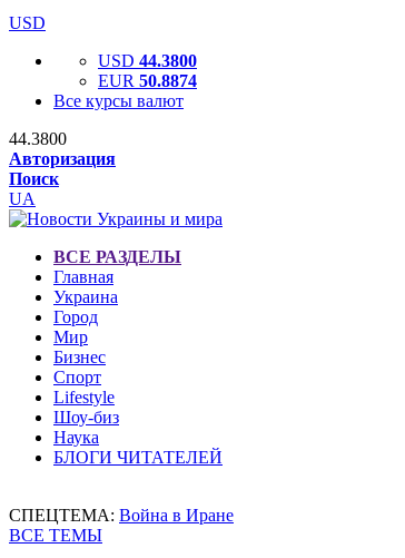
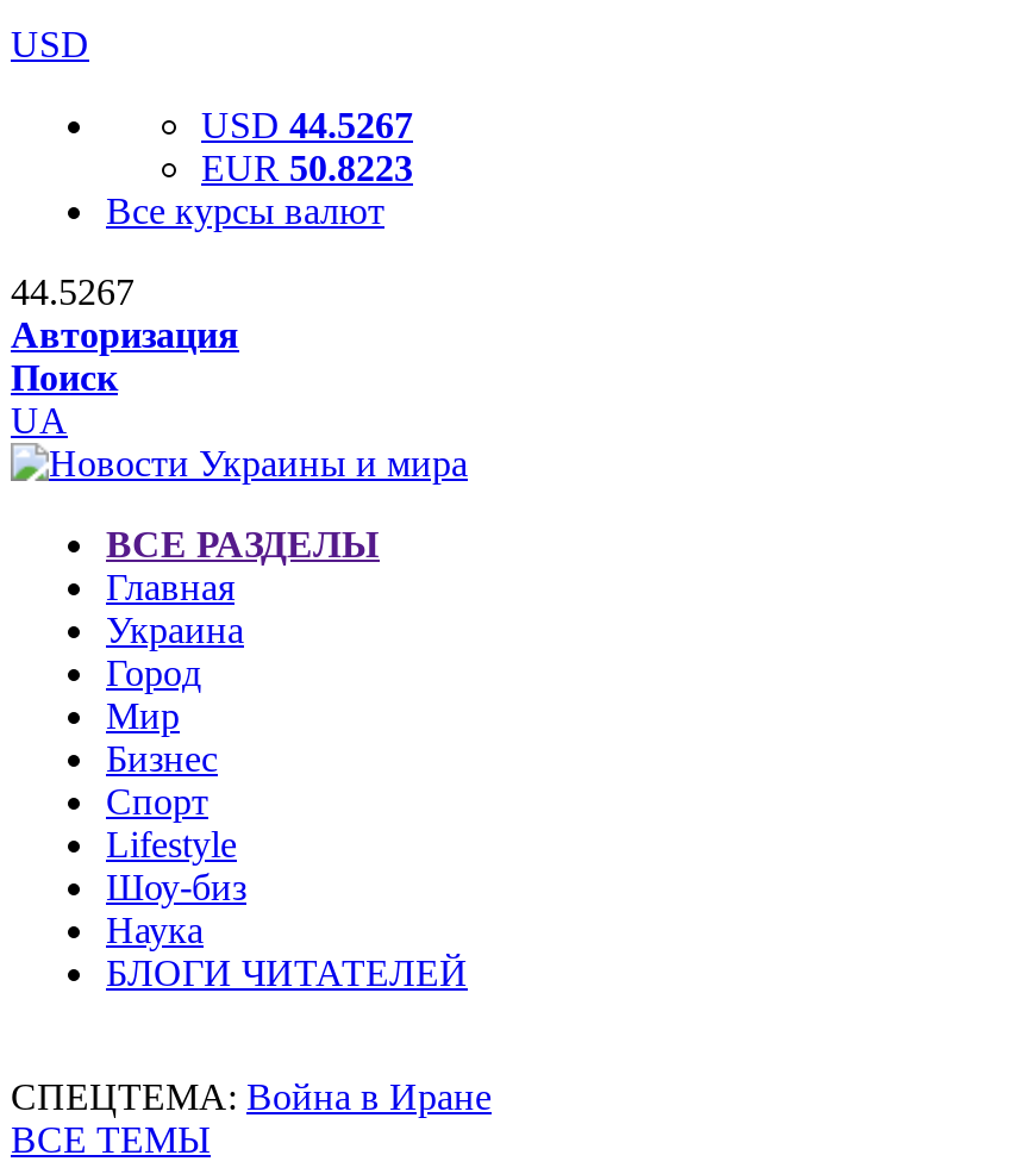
[98,51,197,70] USD 44.3800 -> [201,105,413,145] USD 44.5267
[98,71,197,90] EUR 50.8874 -> [201,148,413,188] EUR 50.8223
[9,129,67,148] 44.3800 -> [11,271,135,312] 44.5267

